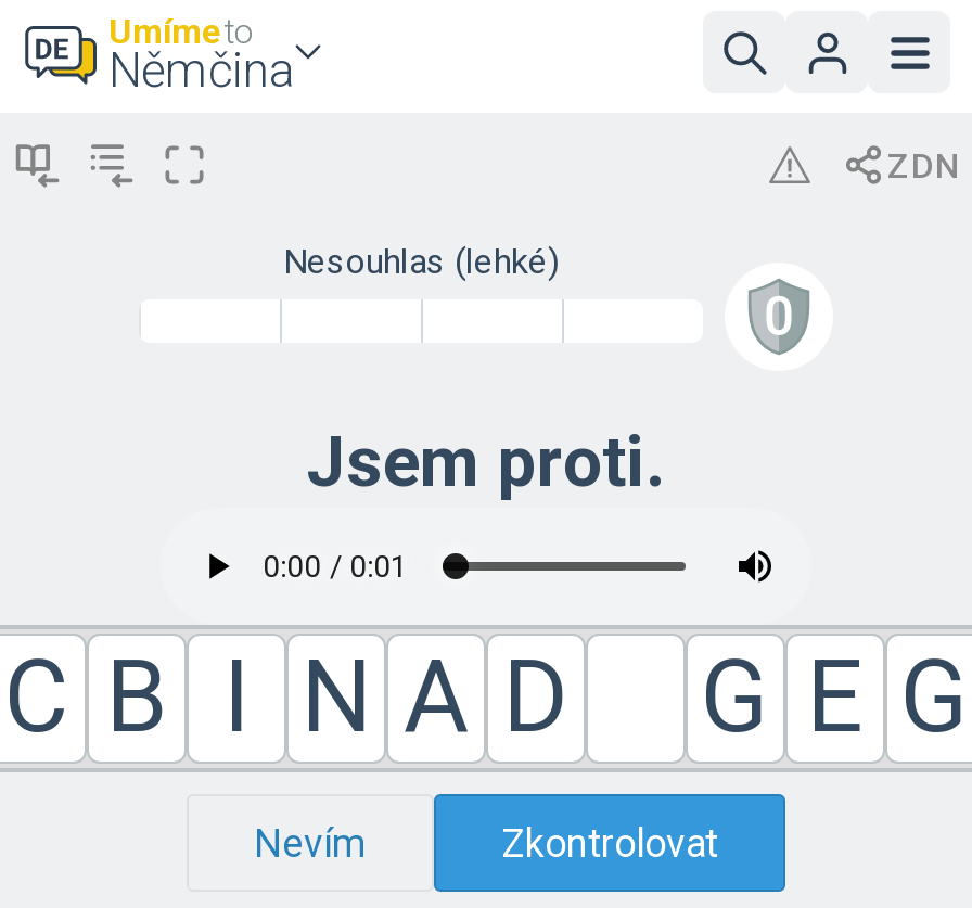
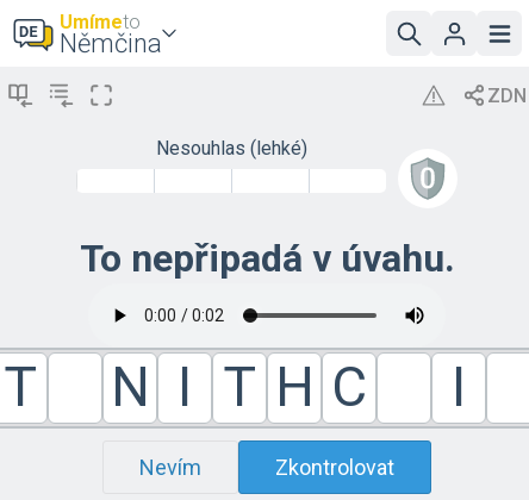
[307,421,665,503] Jsem proti. -> [79,236,455,281] To nepřipadá v úvahu.
[4,639,970,756] C B I N A D | G E G -> [4,355,466,420] T | N I T H C | I

